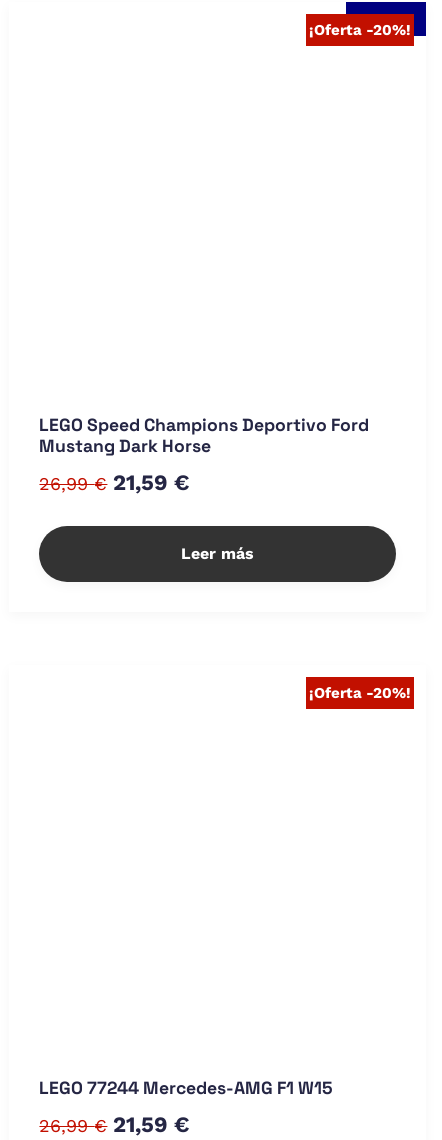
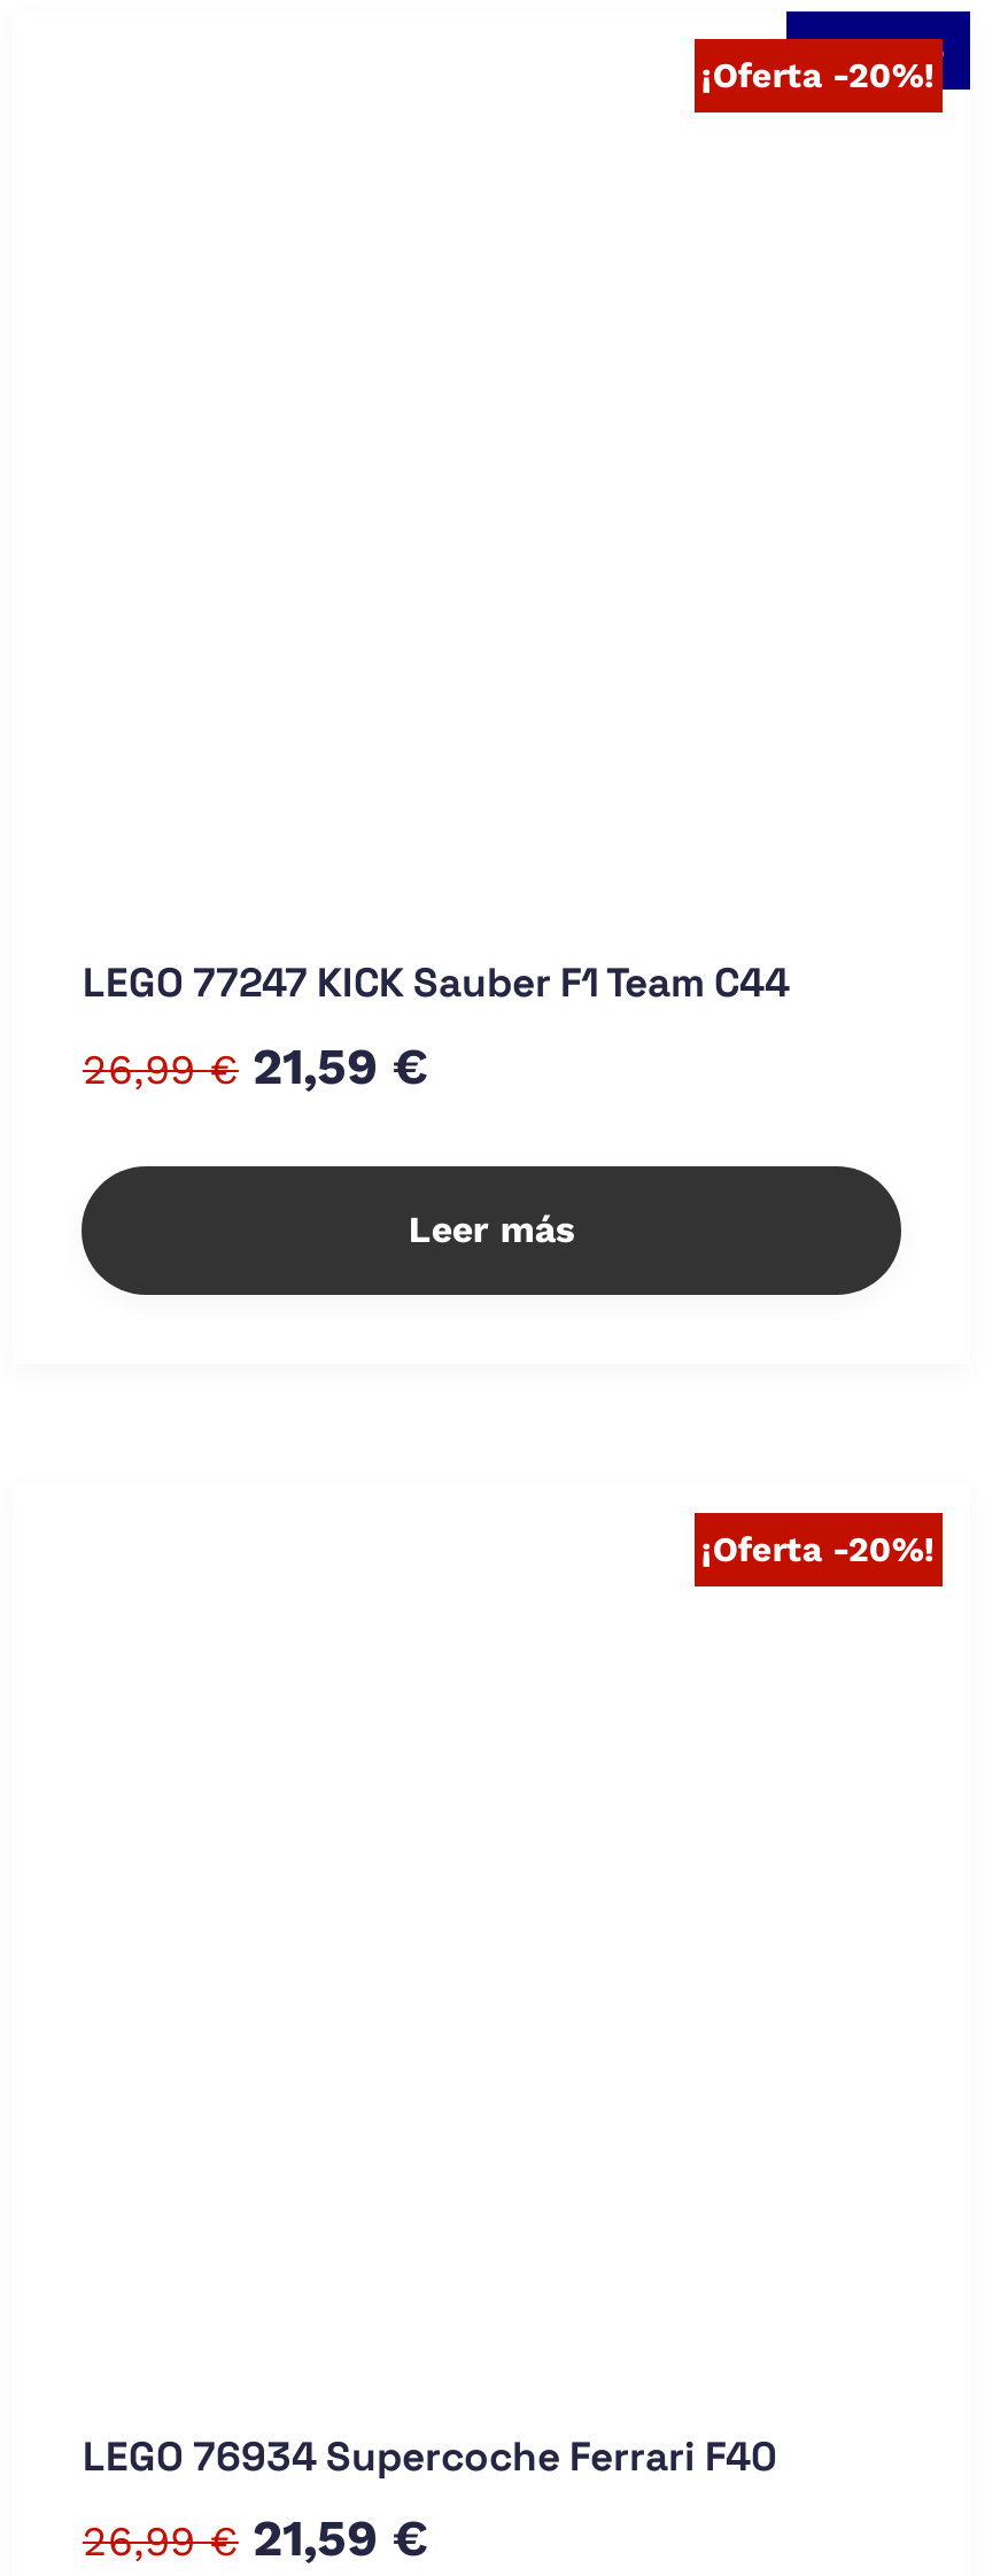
[39,414,369,457] LEGO Speed Champions Deportivo Ford | Mustang Dark Horse -> [82,957,790,1008] LEGO 77247 KICK Sauber F1 Team C44
[39,1077,333,1099] LEGO 77244 Mercedes-AMG F1 W15 -> [82,2431,776,2481] LEGO 76934 Supercoche Ferrari F40

